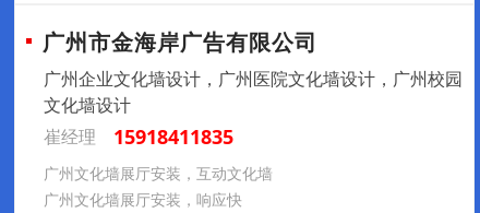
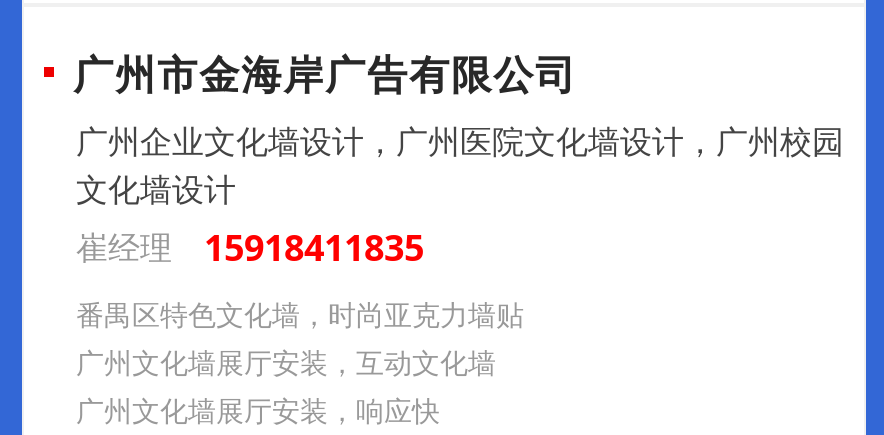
none -> [76,295,524,333] 番禺区特色文化墙，时尚亚克力墙贴

